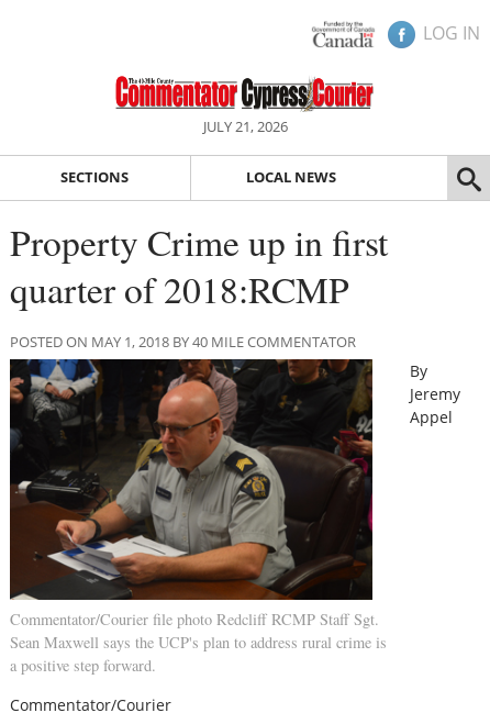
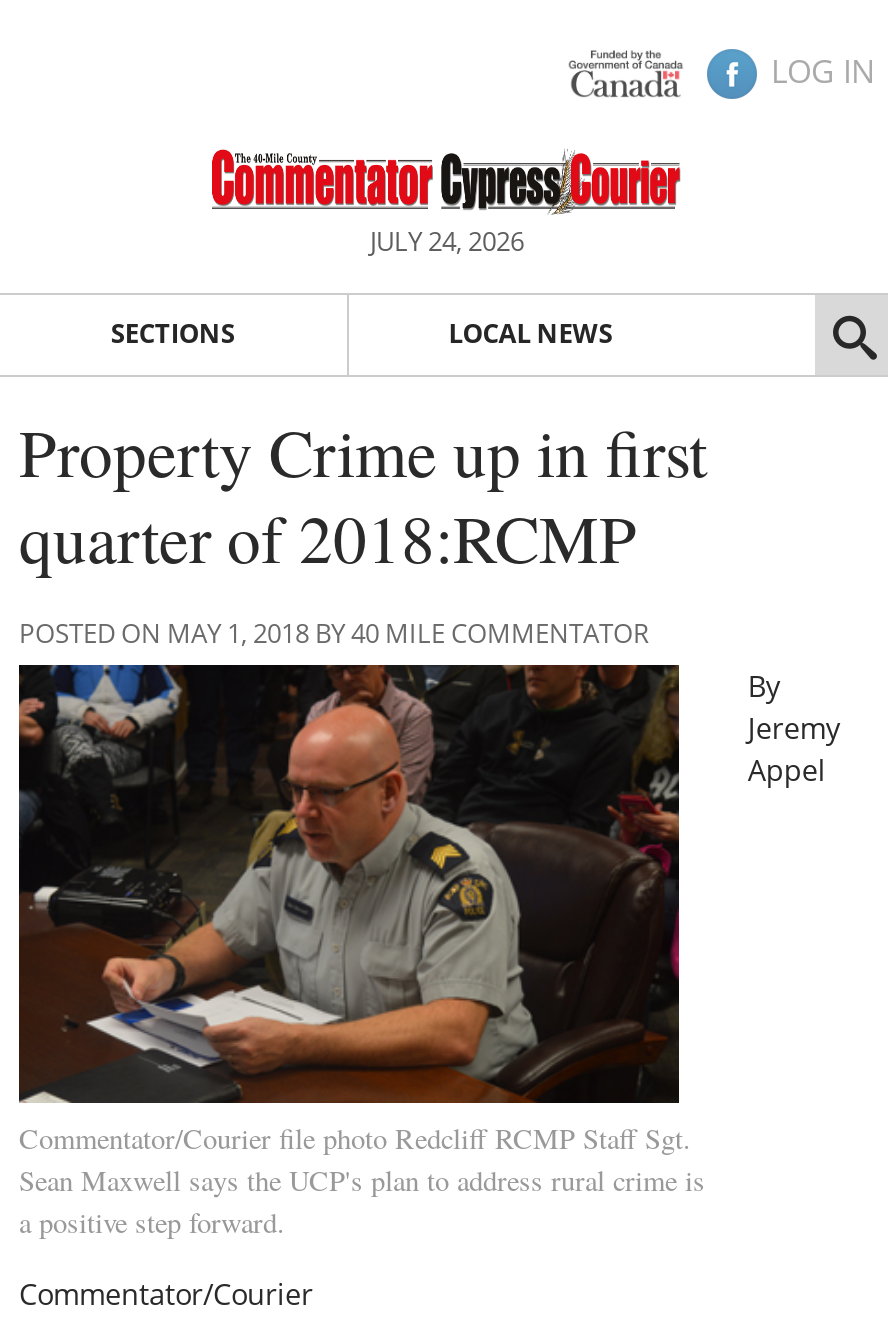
[203,116,287,136] JULY 21, 2026 -> [370,223,524,259] JULY 24, 2026

